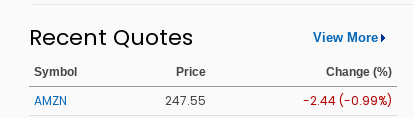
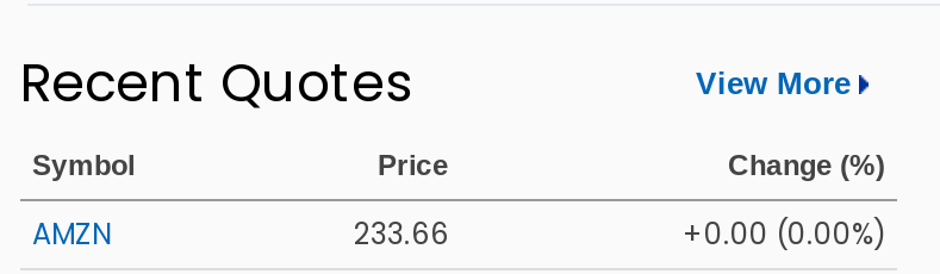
[165,92,206,109] 247.55 -> [354,214,449,254] 233.66
[303,92,392,109] -2.44 (-0.99%) -> [683,214,885,254] +0.00 (0.00%)

